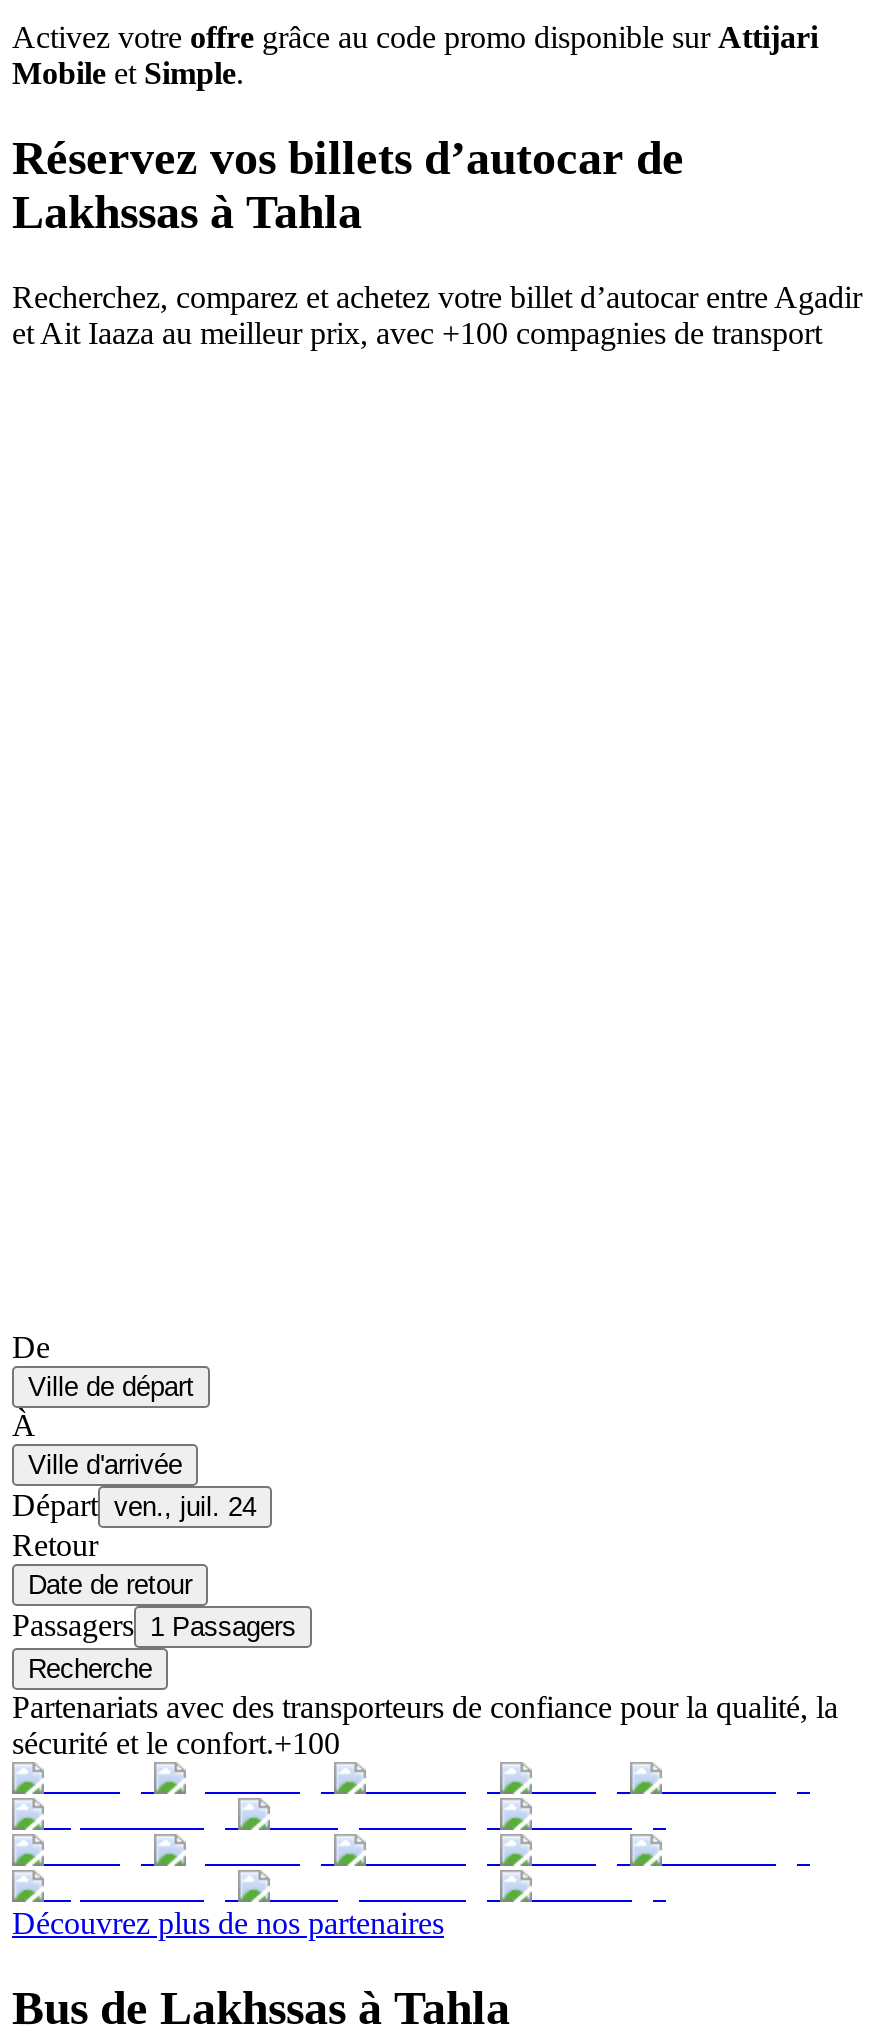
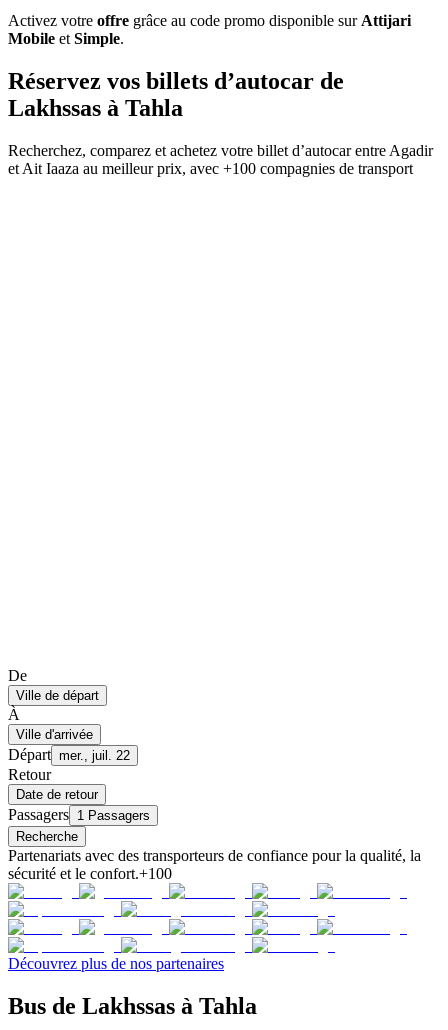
[12,1488,256,1522] Départ ven., juil. 24 -> [8,746,130,763] Départ mer., juil. 22

